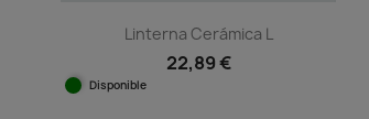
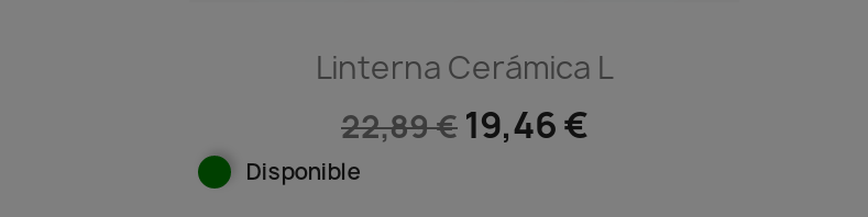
[166,51,231,75] 22,89 € -> [341,101,587,149] 22,89 € 19,46 €

